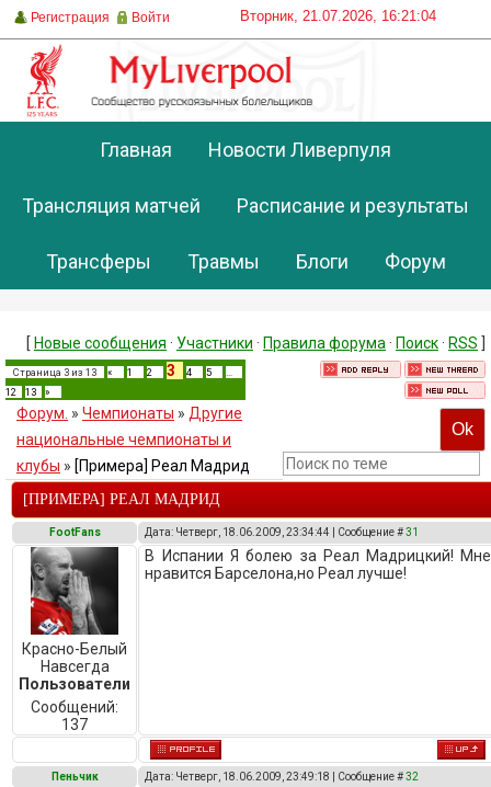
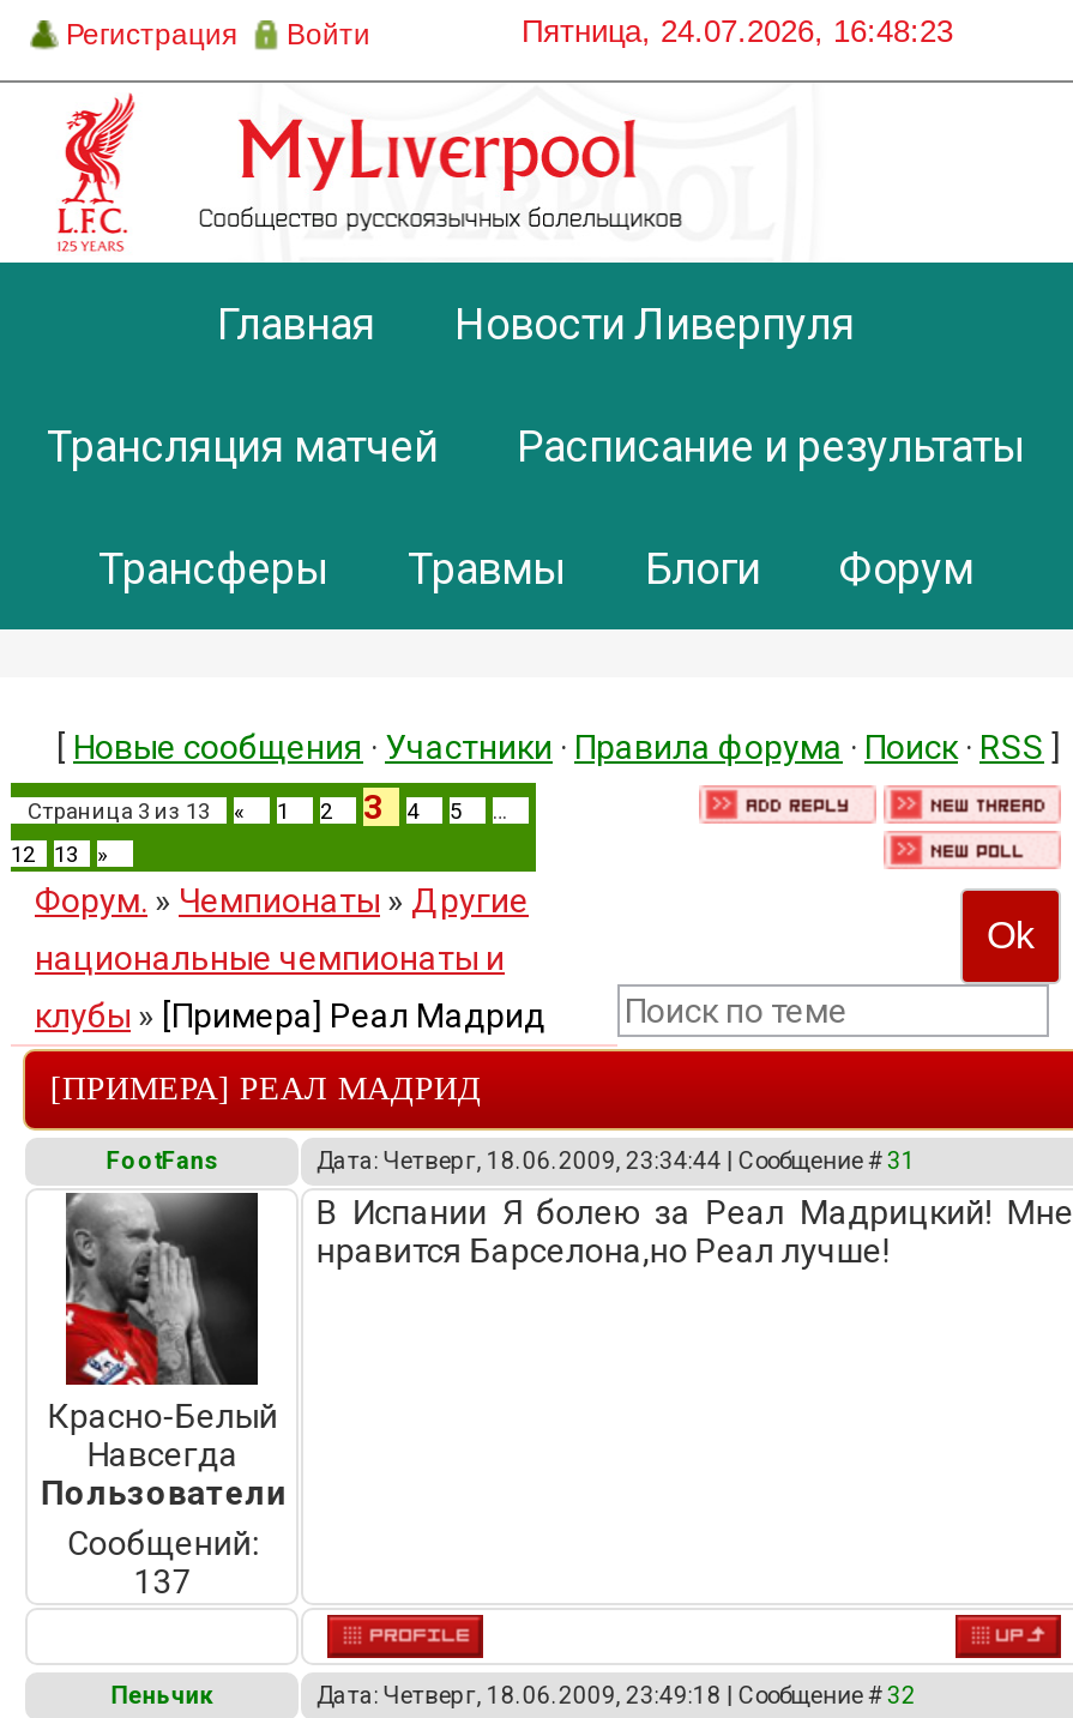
[240,8,436,24] Вторник, 21.07.2026, 16:21:04 -> [522,13,953,49] Пятница, 24.07.2026, 16:48:23

